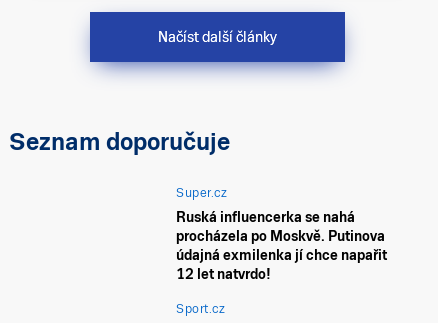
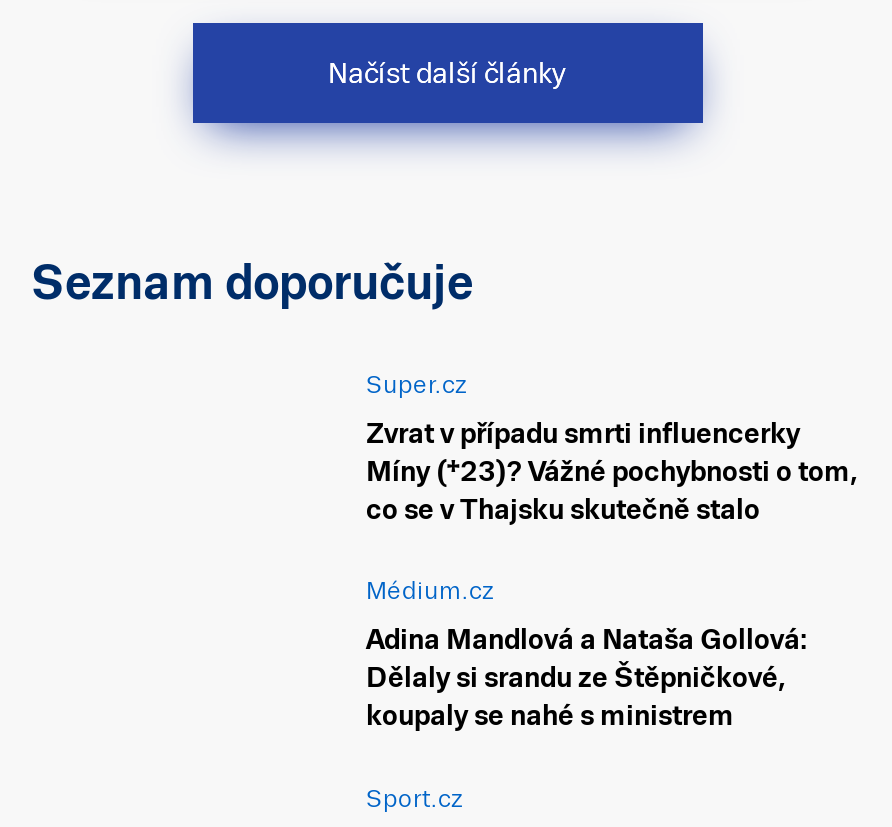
[176,209,387,282] Ruská influencerka se nahá | procházela po Moskvě. Putinova | údajná exmilenka jí chce napařit | 12 let natvrdo! -> [366,417,858,732] Zvrat v případu smrti influencerky | Míny (†23)? Vážné pochybnosti o tom, | co se v Thajsku skutečně stalo | Médium.cz | Adina Mandlová a Nataša Gollová: | Dělaly si srandu ze Štěpničkové, | koupaly se nahé s ministrem

